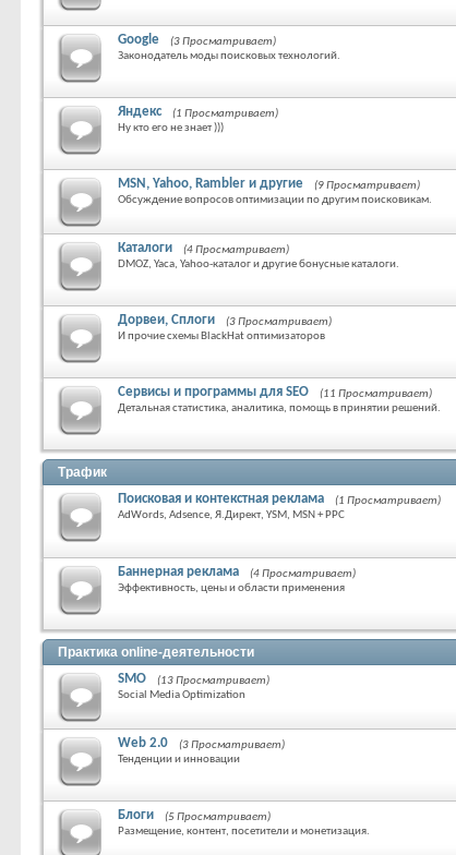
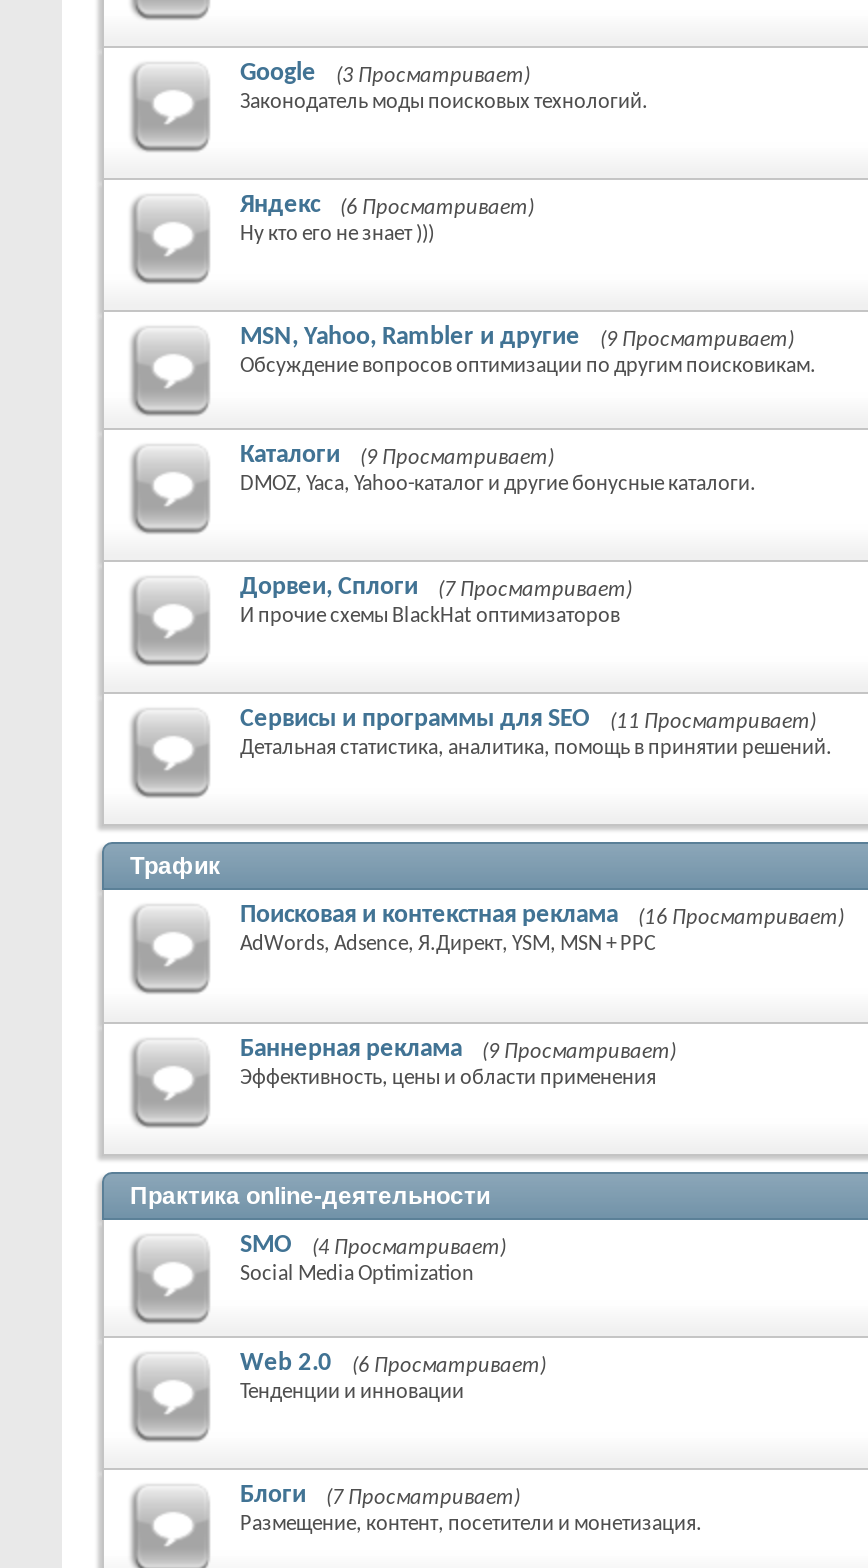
[172,108,278,120] (1 Просматривает) -> [340,198,534,220] (6 Просматривает)
[183,244,289,256] (4 Просматривает) -> [360,448,554,470] (9 Просматривает)
[226,316,332,328] (3 Просматривает) -> [438,580,632,602] (7 Просматривает)
[335,496,441,508] (1 Просматривает) -> [638,909,844,931] (16 Просматривает)
[250,568,356,580] (4 Просматривает) -> [482,1041,676,1063] (9 Просматривает)
[157,675,269,687] (13 Просматривает) -> [312,1237,506,1259] (4 Просматривает)
[179,739,285,751] (3 Просматривает) -> [352,1355,546,1377] (6 Просматривает)
[165,811,271,823] (5 Просматривает) -> [326,1488,520,1510] (7 Просматривает)

